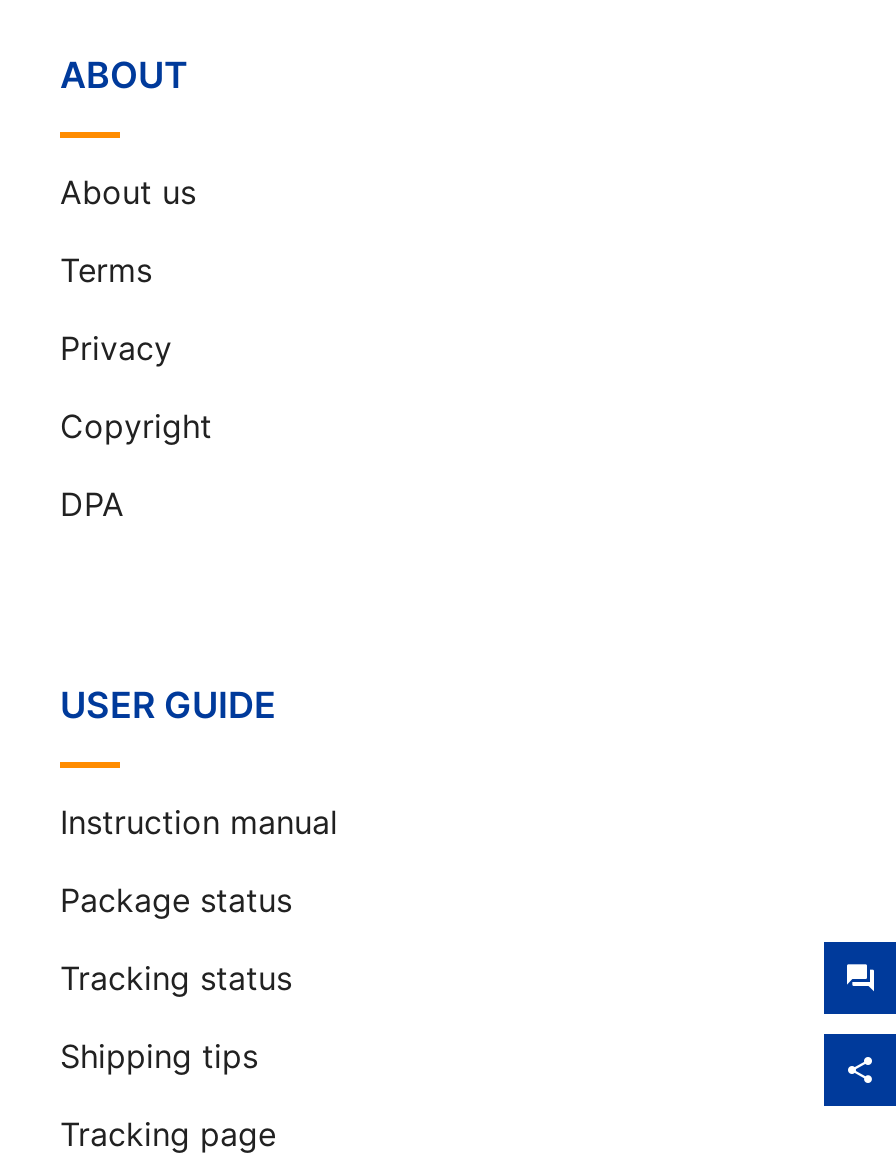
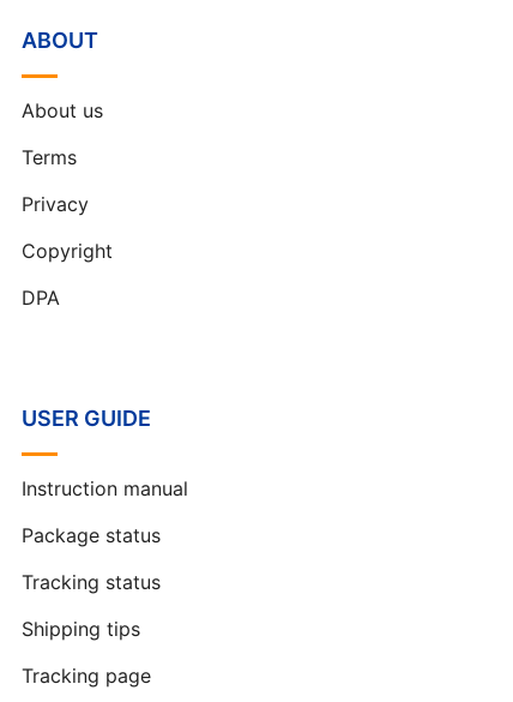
[822,940,890,1016] [image] -> none
[822,1032,890,1108] [image] -> none

